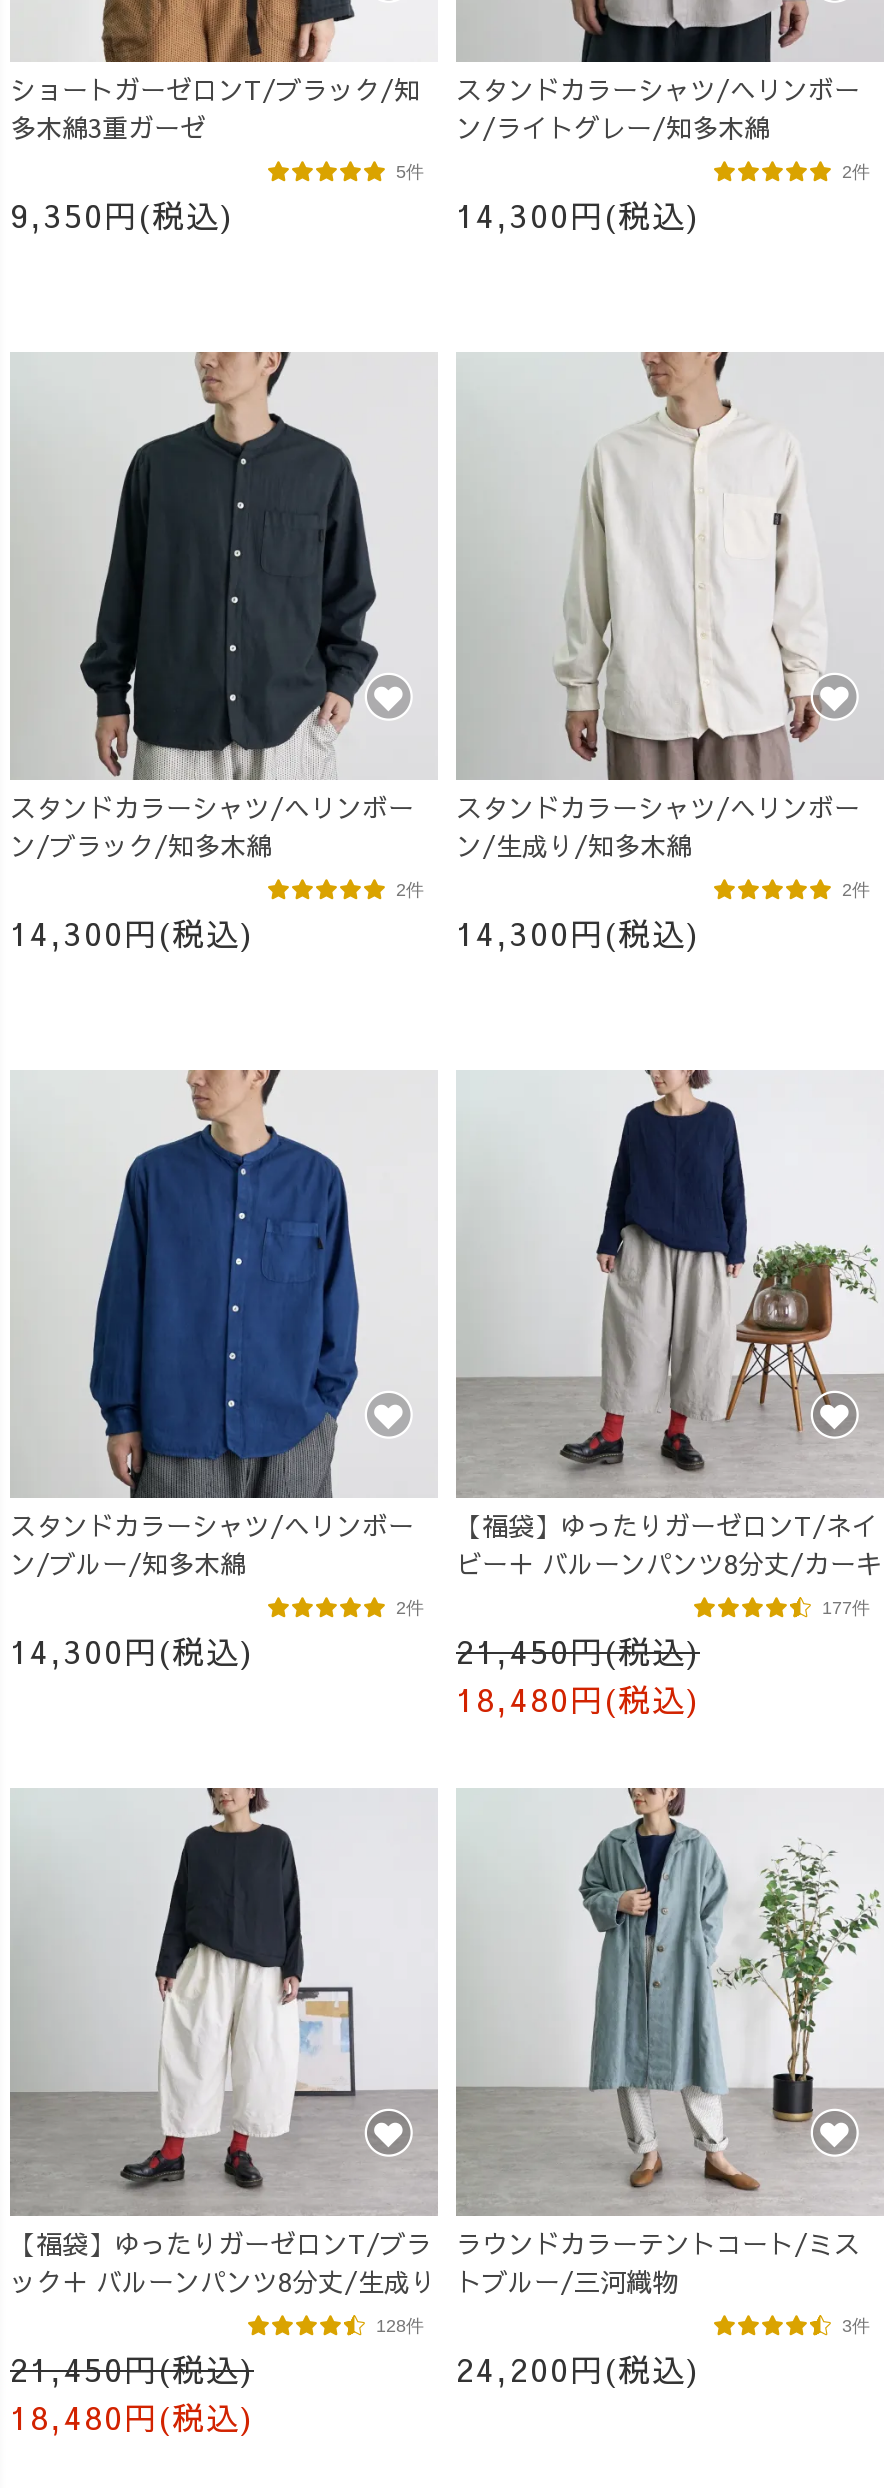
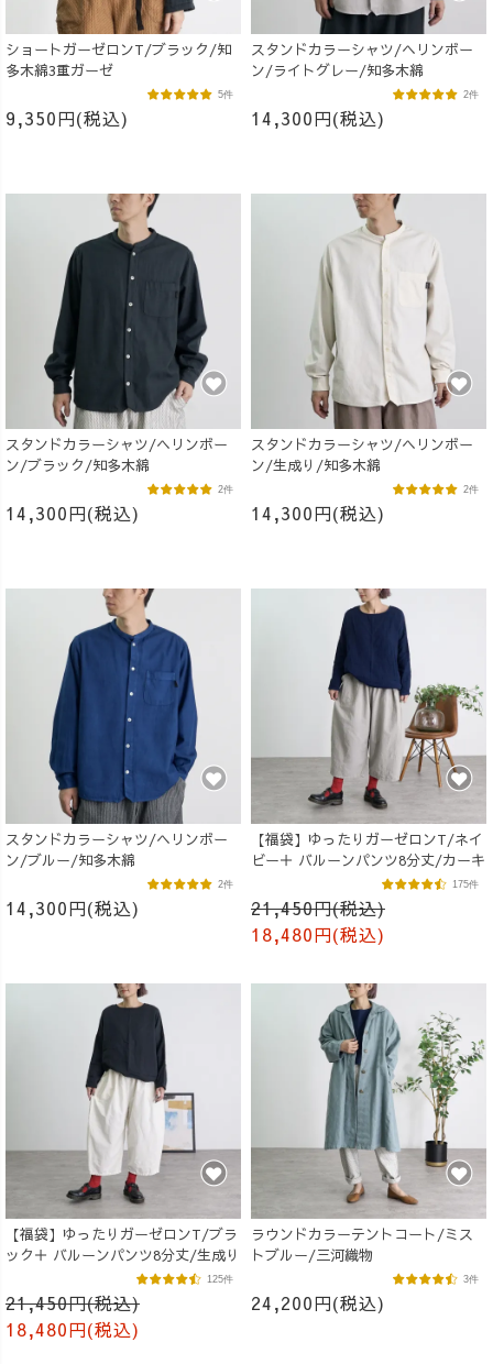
[822,1598,870,1618] 177件 -> [452,879,479,890] 175件
[376,2316,424,2336] 128件 -> [207,1274,233,1285] 125件

